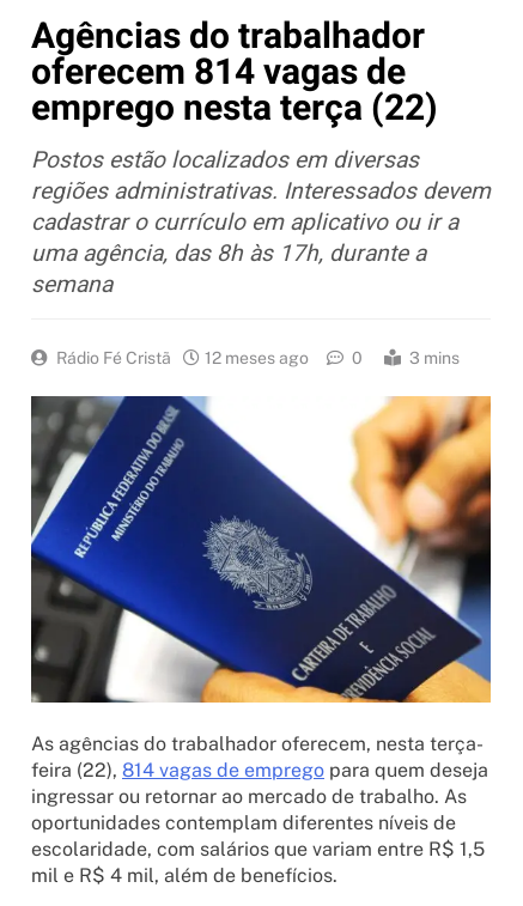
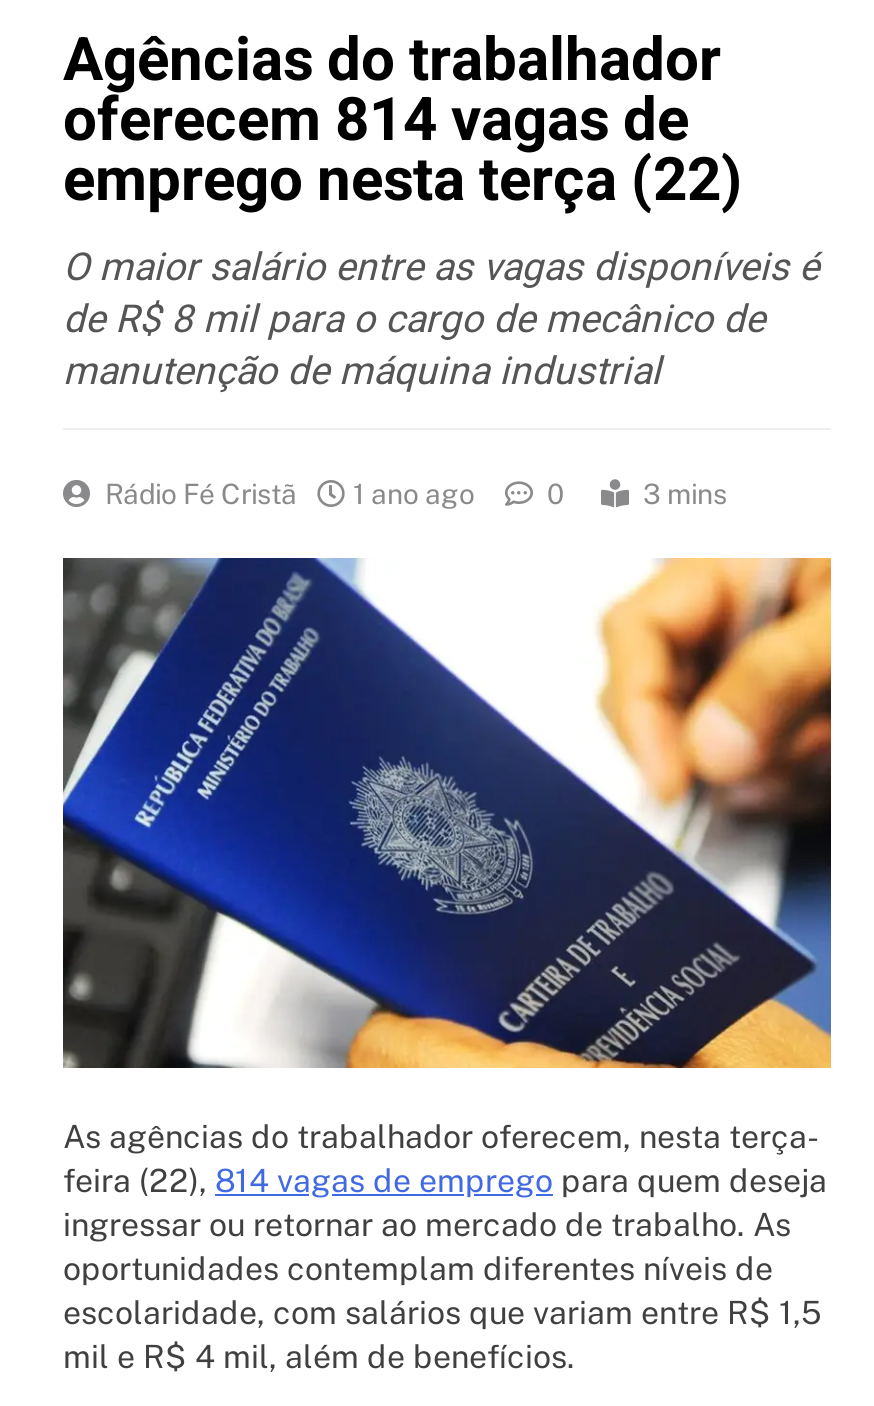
[31,144,491,302] Postos estão localizados em diversas | regiões administrativas. Interessados devem | cadastrar o currículo em aplicativo ou ir a | uma agência, das 8h às 17h, durante a | semana -> [63,240,819,400] O maior salário entre as vagas disponíveis é | de R$ 8 mil para o cargo de mecânico de | manutenção de máquina industrial
[56,348,309,368] Rádio Fé Cristã 12 meses ago -> [105,478,475,510] Rádio Fé Cristã 1 ano ago

